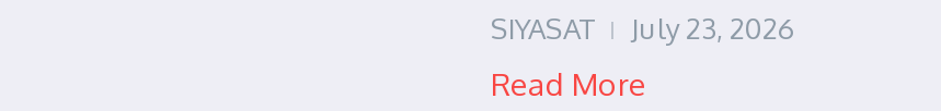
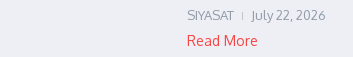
[491,10,795,45] SIYASAT July 23, 2026 -> [187,6,326,22] SIYASAT July 22, 2026

